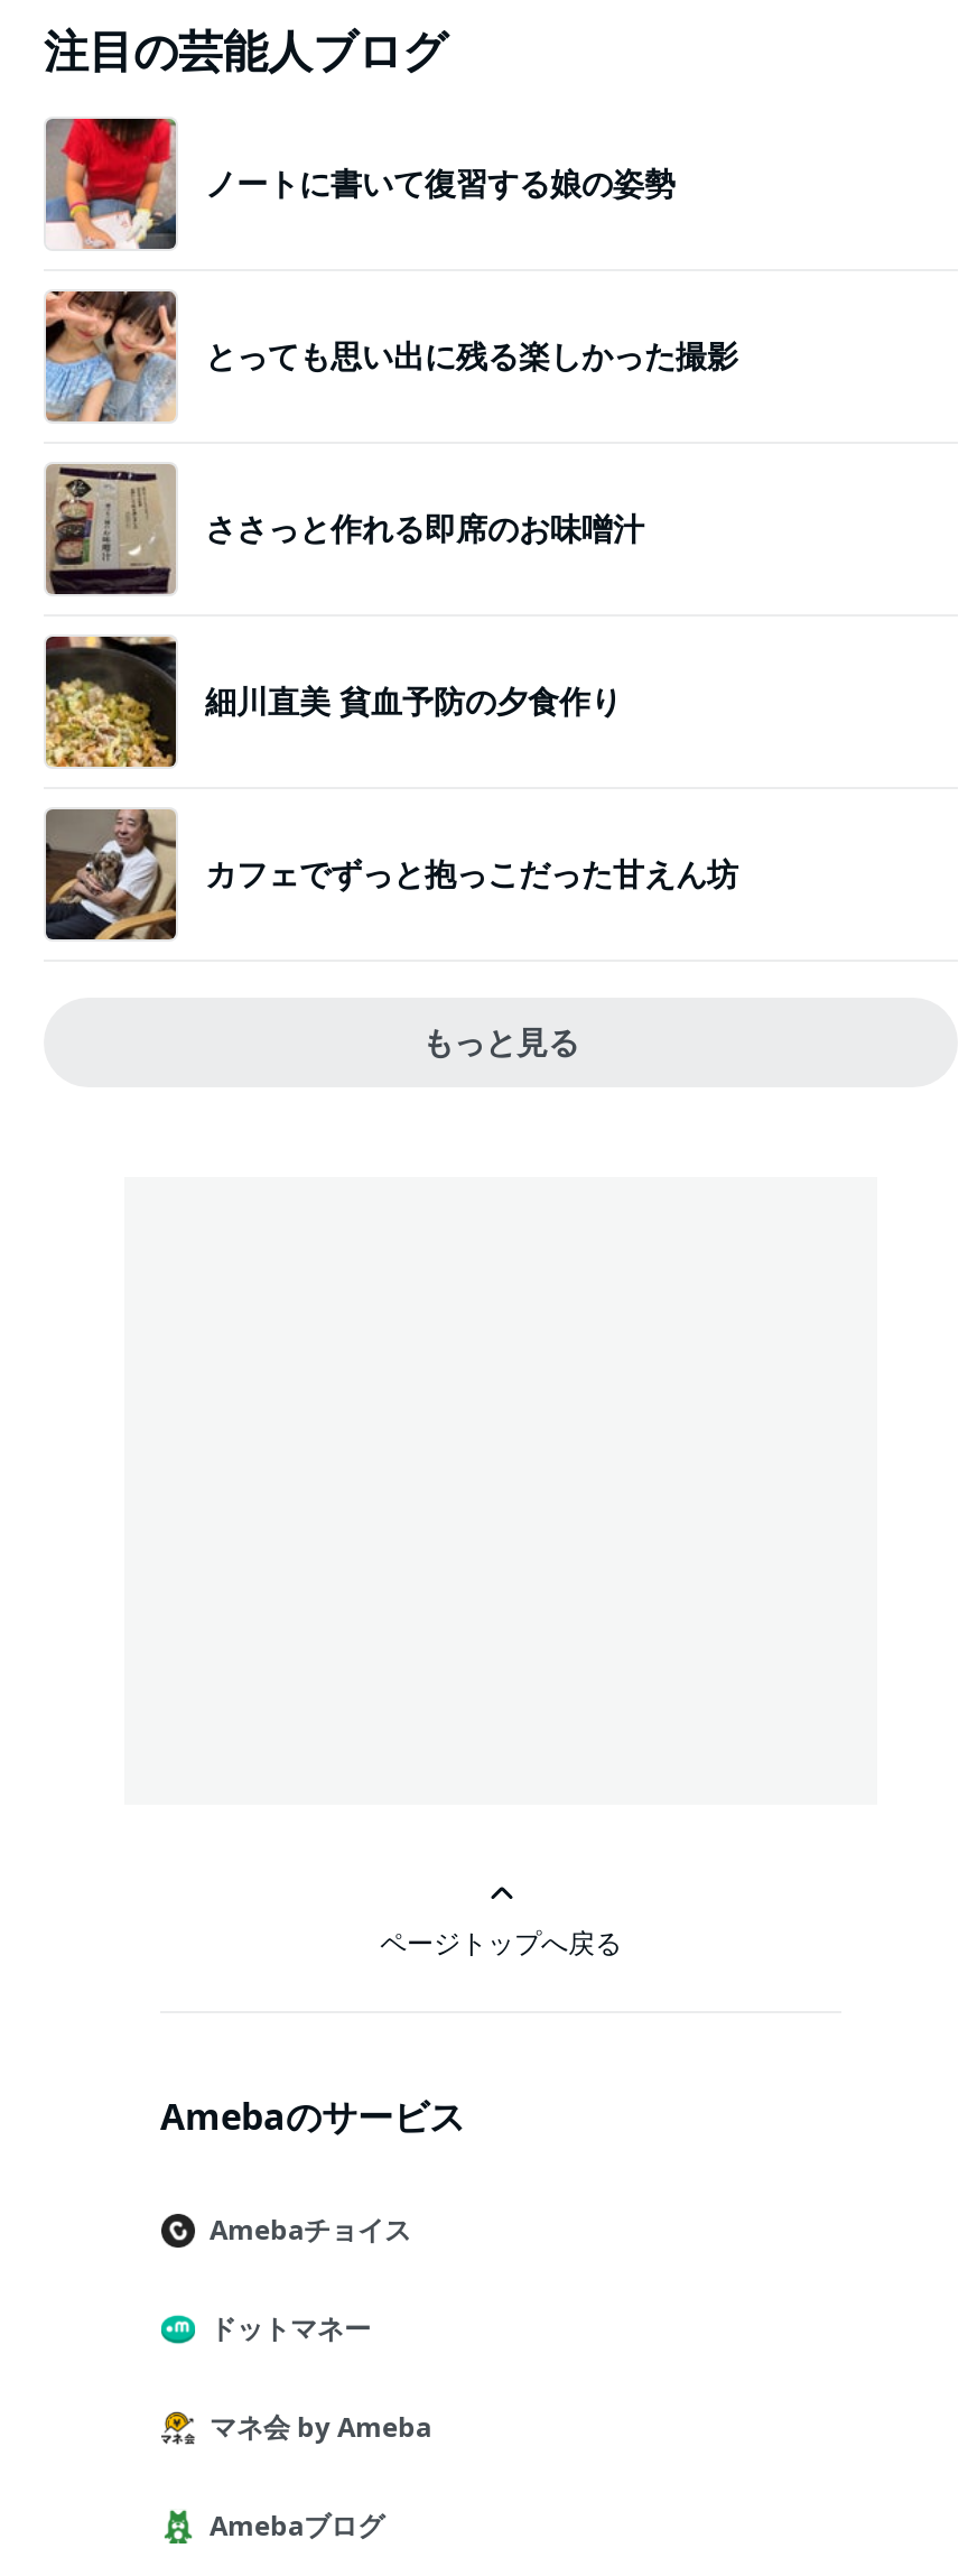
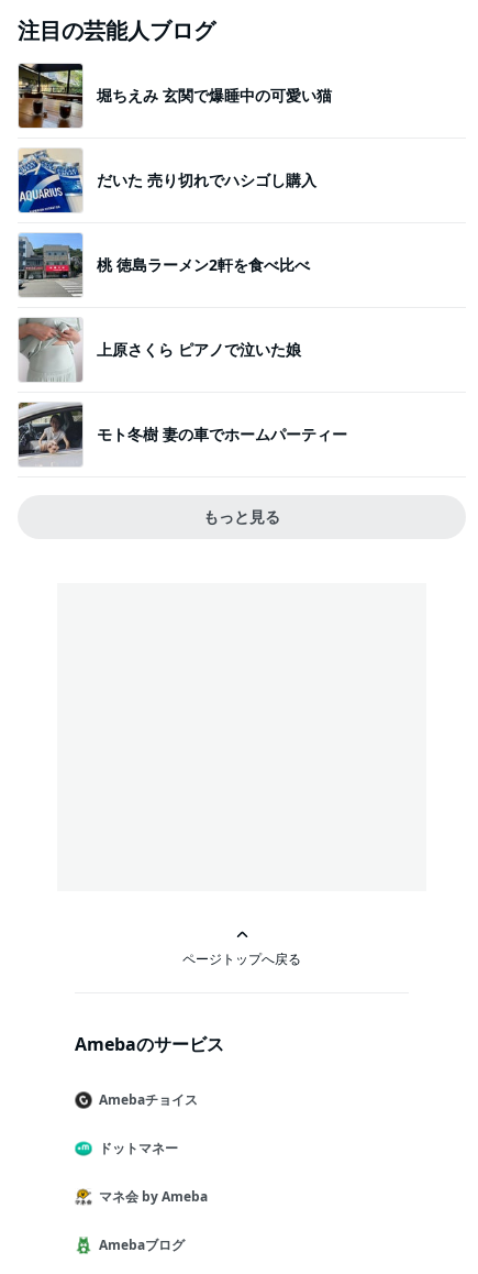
[44,117,676,251] [image] | ノートに書いて復習する娘の姿勢 -> [18,63,332,129] [image] | 堀ちえみ 玄関で爆睡中の可愛い猫
[44,289,738,424] [image] | とっても思い出に残る楽しかった撮影 -> [18,149,316,213] [image] | だいた 売り切れでハシゴし購入
[44,462,644,594] [image] | ささっと作れる即席のお味噌汁 -> [18,232,310,298] [image] | 桃 徳島ラーメン2軒を食べ比べ
[44,634,622,769] [image] | 細川直美 貧血予防の夕食作り -> [18,317,301,383] [image] | 上原さくら ピアノで泣いた娘
[44,807,738,942] [image] | カフェでずっと抱っこだった甘えん坊 -> [18,403,347,466] [image] | モト冬樹 妻の車でホームパーティー

